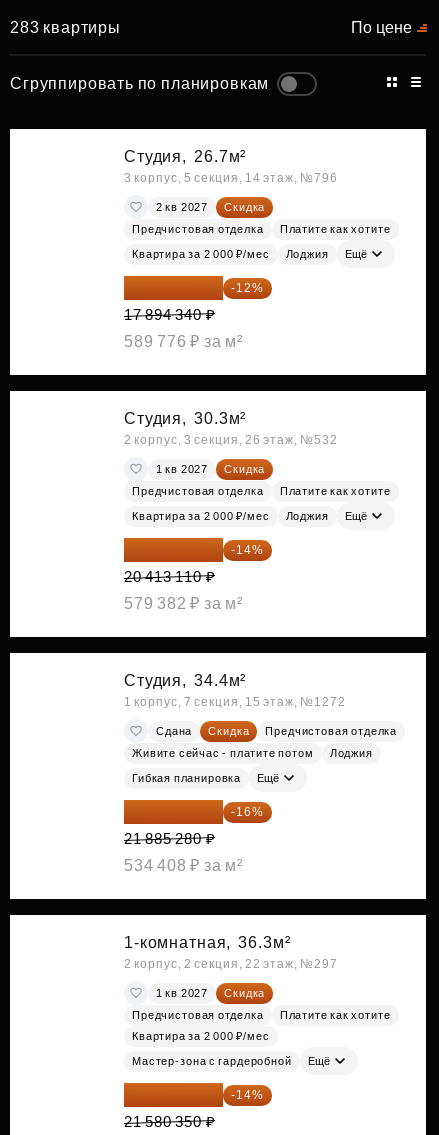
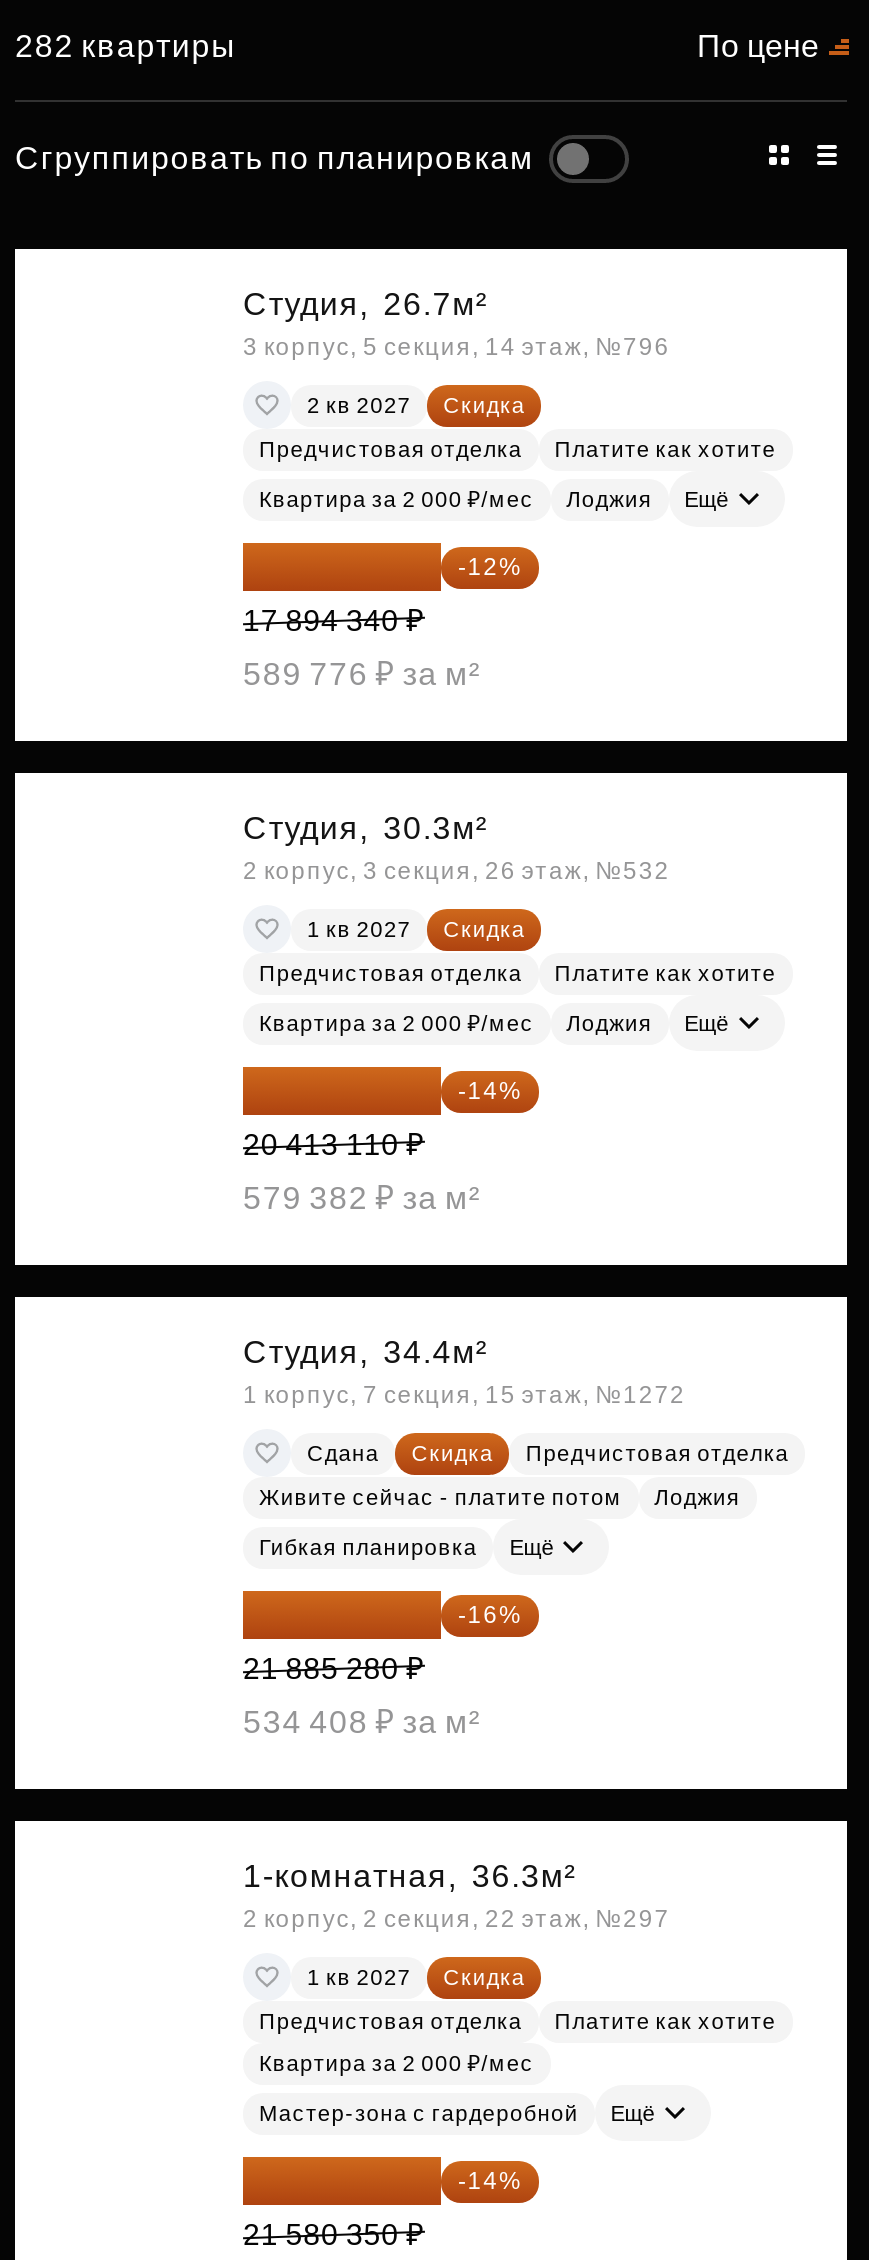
[10,19,121,36] 283 квартиры -> [15,30,237,64] 282 квартиры

